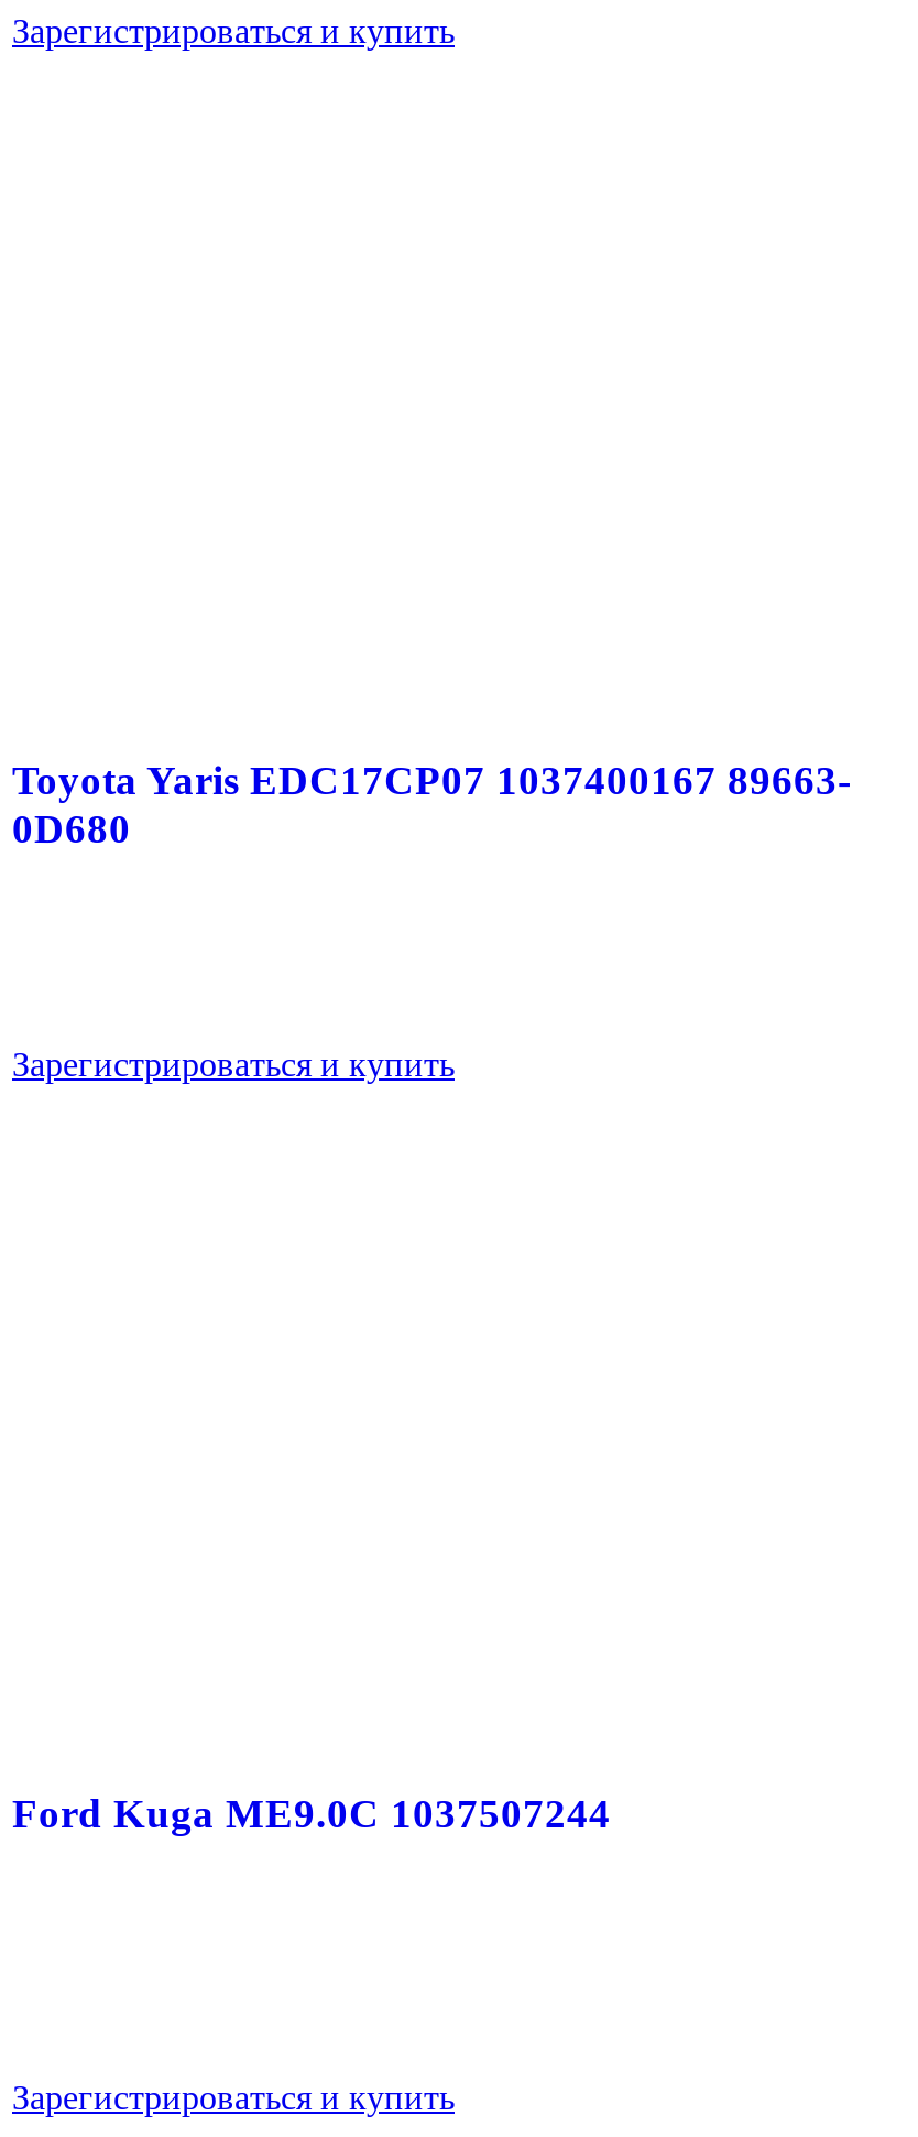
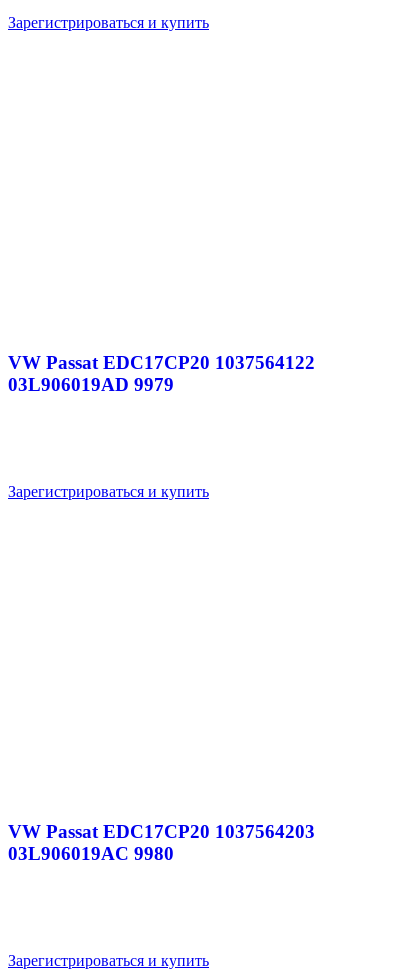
[12,758,851,852] Toyota Yaris EDC17CP07 1037400167 89663- | 0D680 -> [8,352,315,395] VW Passat EDC17CP20 1037564122 | 03L906019AD 9979
[12,1790,611,1836] Ford Kuga ME9.0C 1037507244 -> [8,821,315,864] VW Passat EDC17CP20 1037564203 | 03L906019AC 9980

